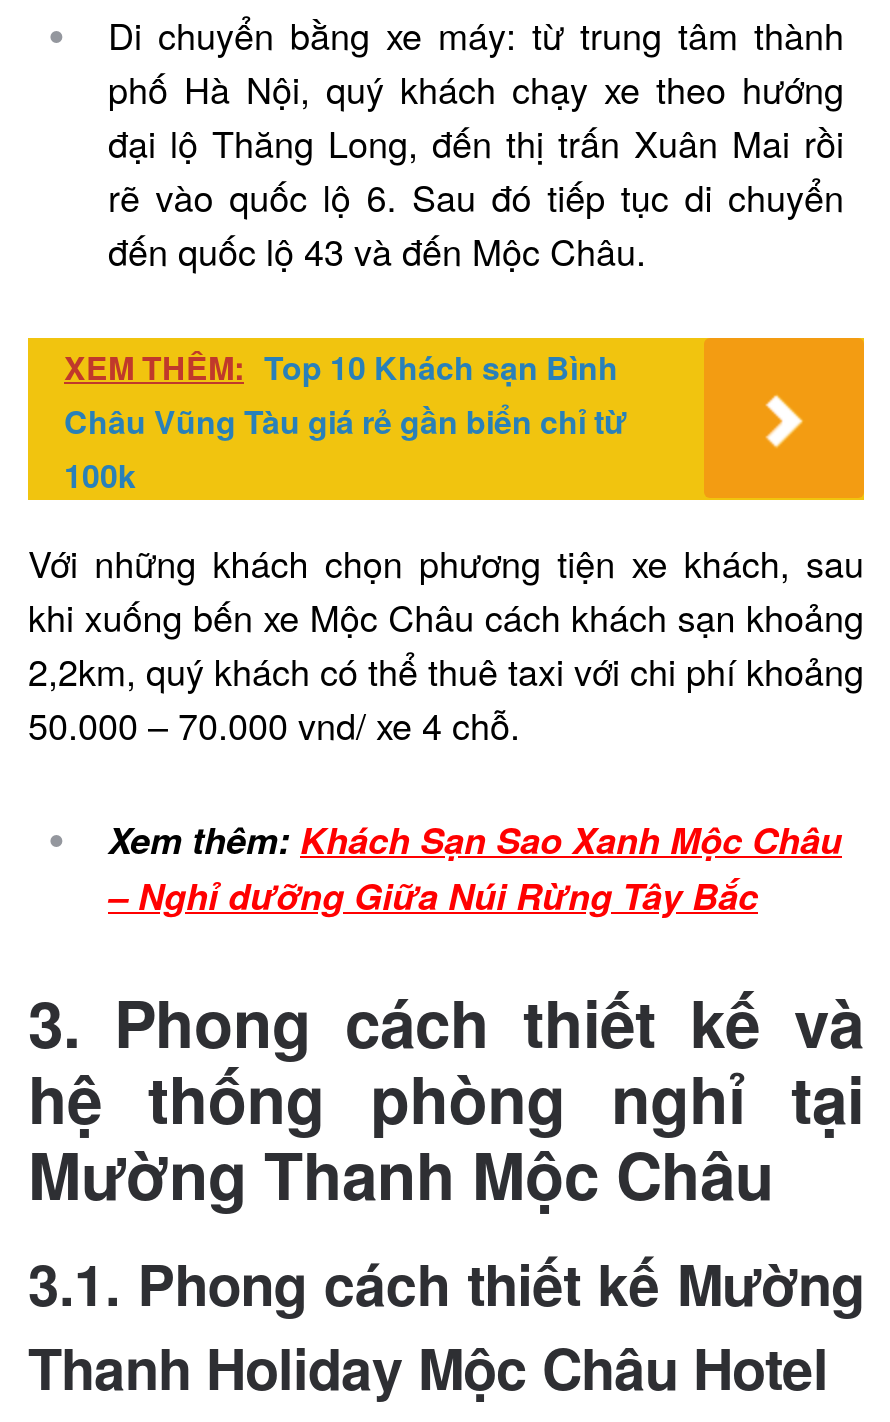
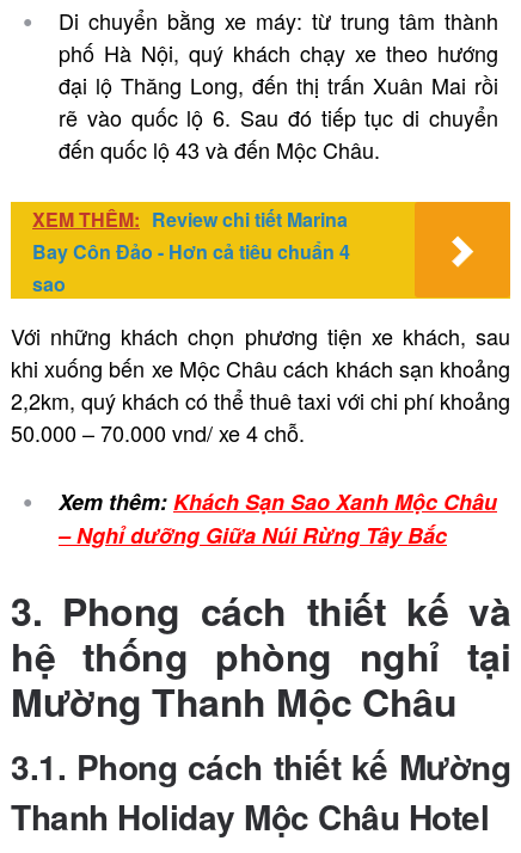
[64,343,628,497] XEM THÊM: Top 10 Khách sạn Bình | Châu Vũng Tàu giá rẻ gần biển chỉ từ | 100k -> [32,205,350,297] XEM THÊM: Review chi tiết Marina | Bay Côn Đảo - Hơn cả tiêu chuẩn 4 | sao

